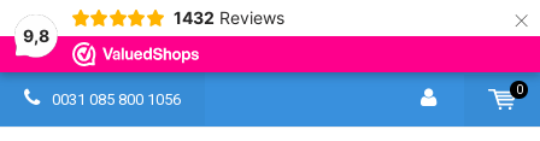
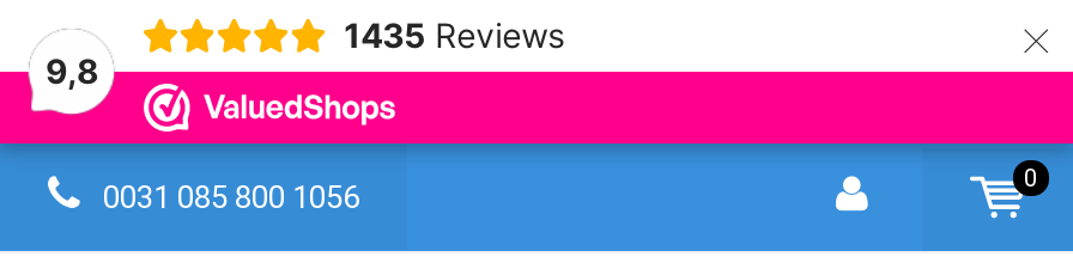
[173,7,284,28] 1432 Reviews -> [344,14,564,55] 1435 Reviews

